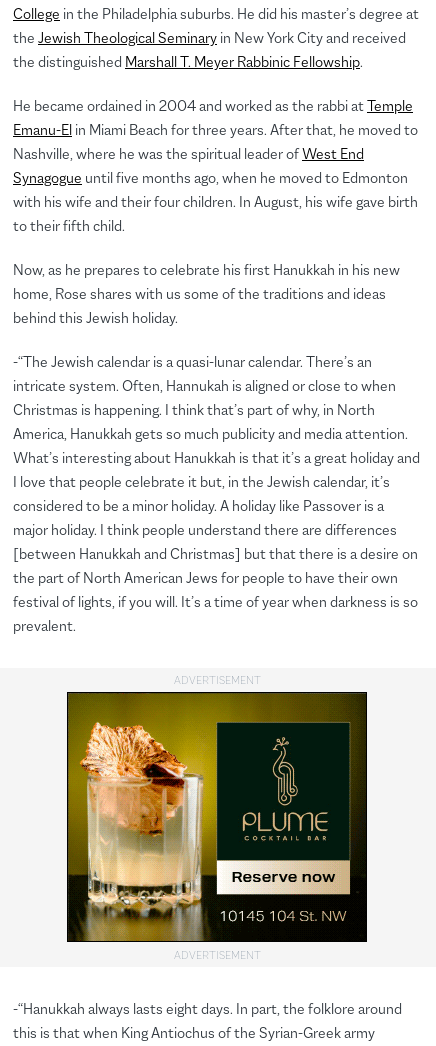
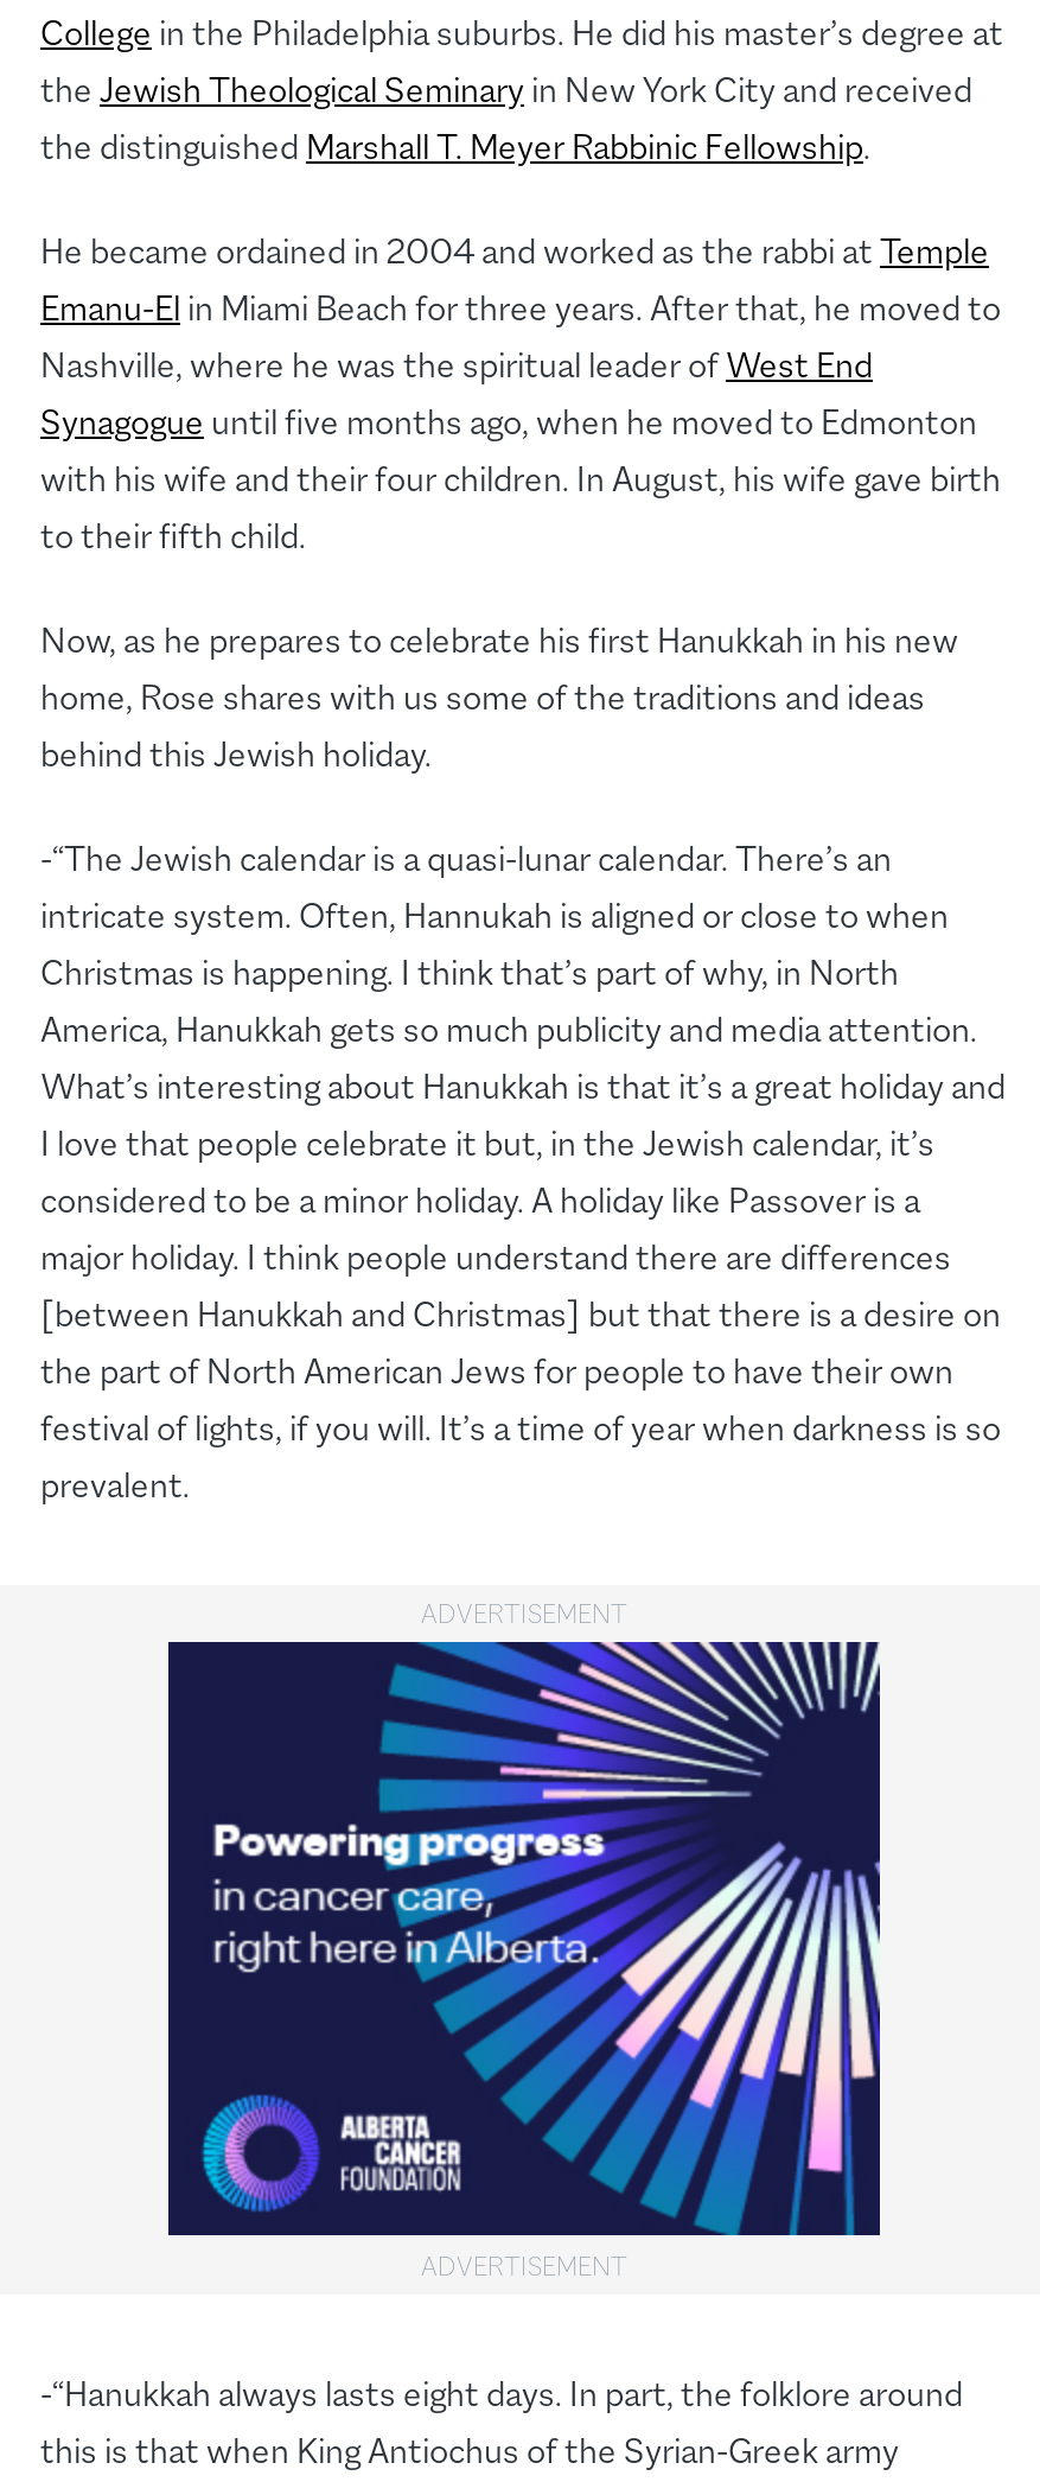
[67,691,368,943] [image] -> [168,1640,882,2238] [image]

